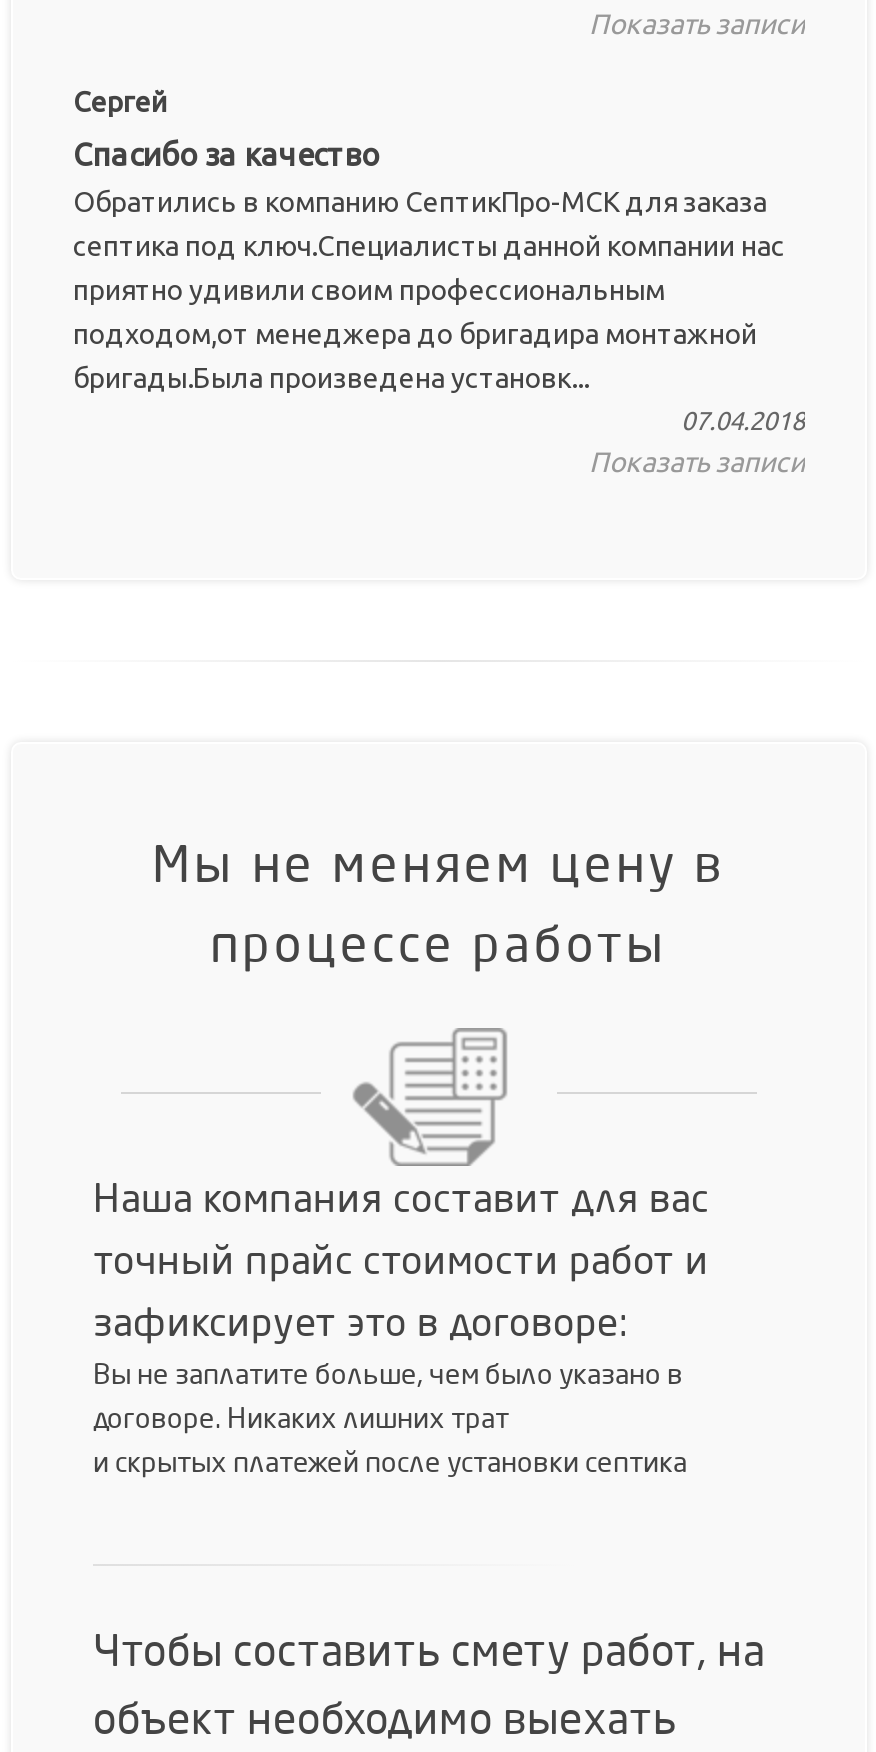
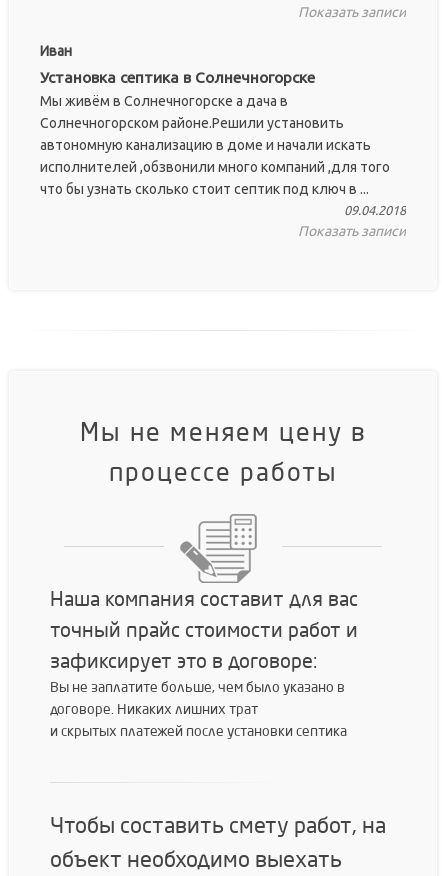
[73,85,167,117] Сергей -> [40,43,72,59] Иван
[73,138,805,434] Спасибо за качество | Обратились в компанию СептикПро-МСК для заказа | септика под ключ.Специалисты данной компании нас | приятно удивили своим профессиональным | подходом,от менеджера до бригадира монтажной | бригады.Была произведена установк... | 07.04.2018 -> [40,69,406,217] Установка септика в Солнечногорске | Мы живём в Солнечногорске а дача в | Солнечногорском районе.Решили установить | автономную канализацию в доме и начали искать | исполнителей ,обзвонили много компаний ,для того | что бы узнать сколько стоит септик под ключ в ... | 09.04.2018

